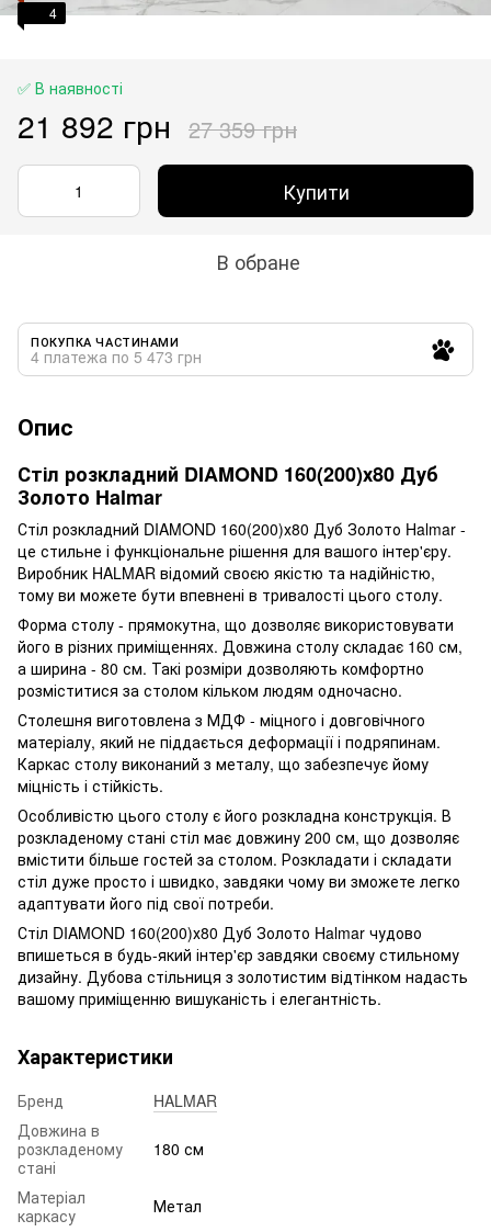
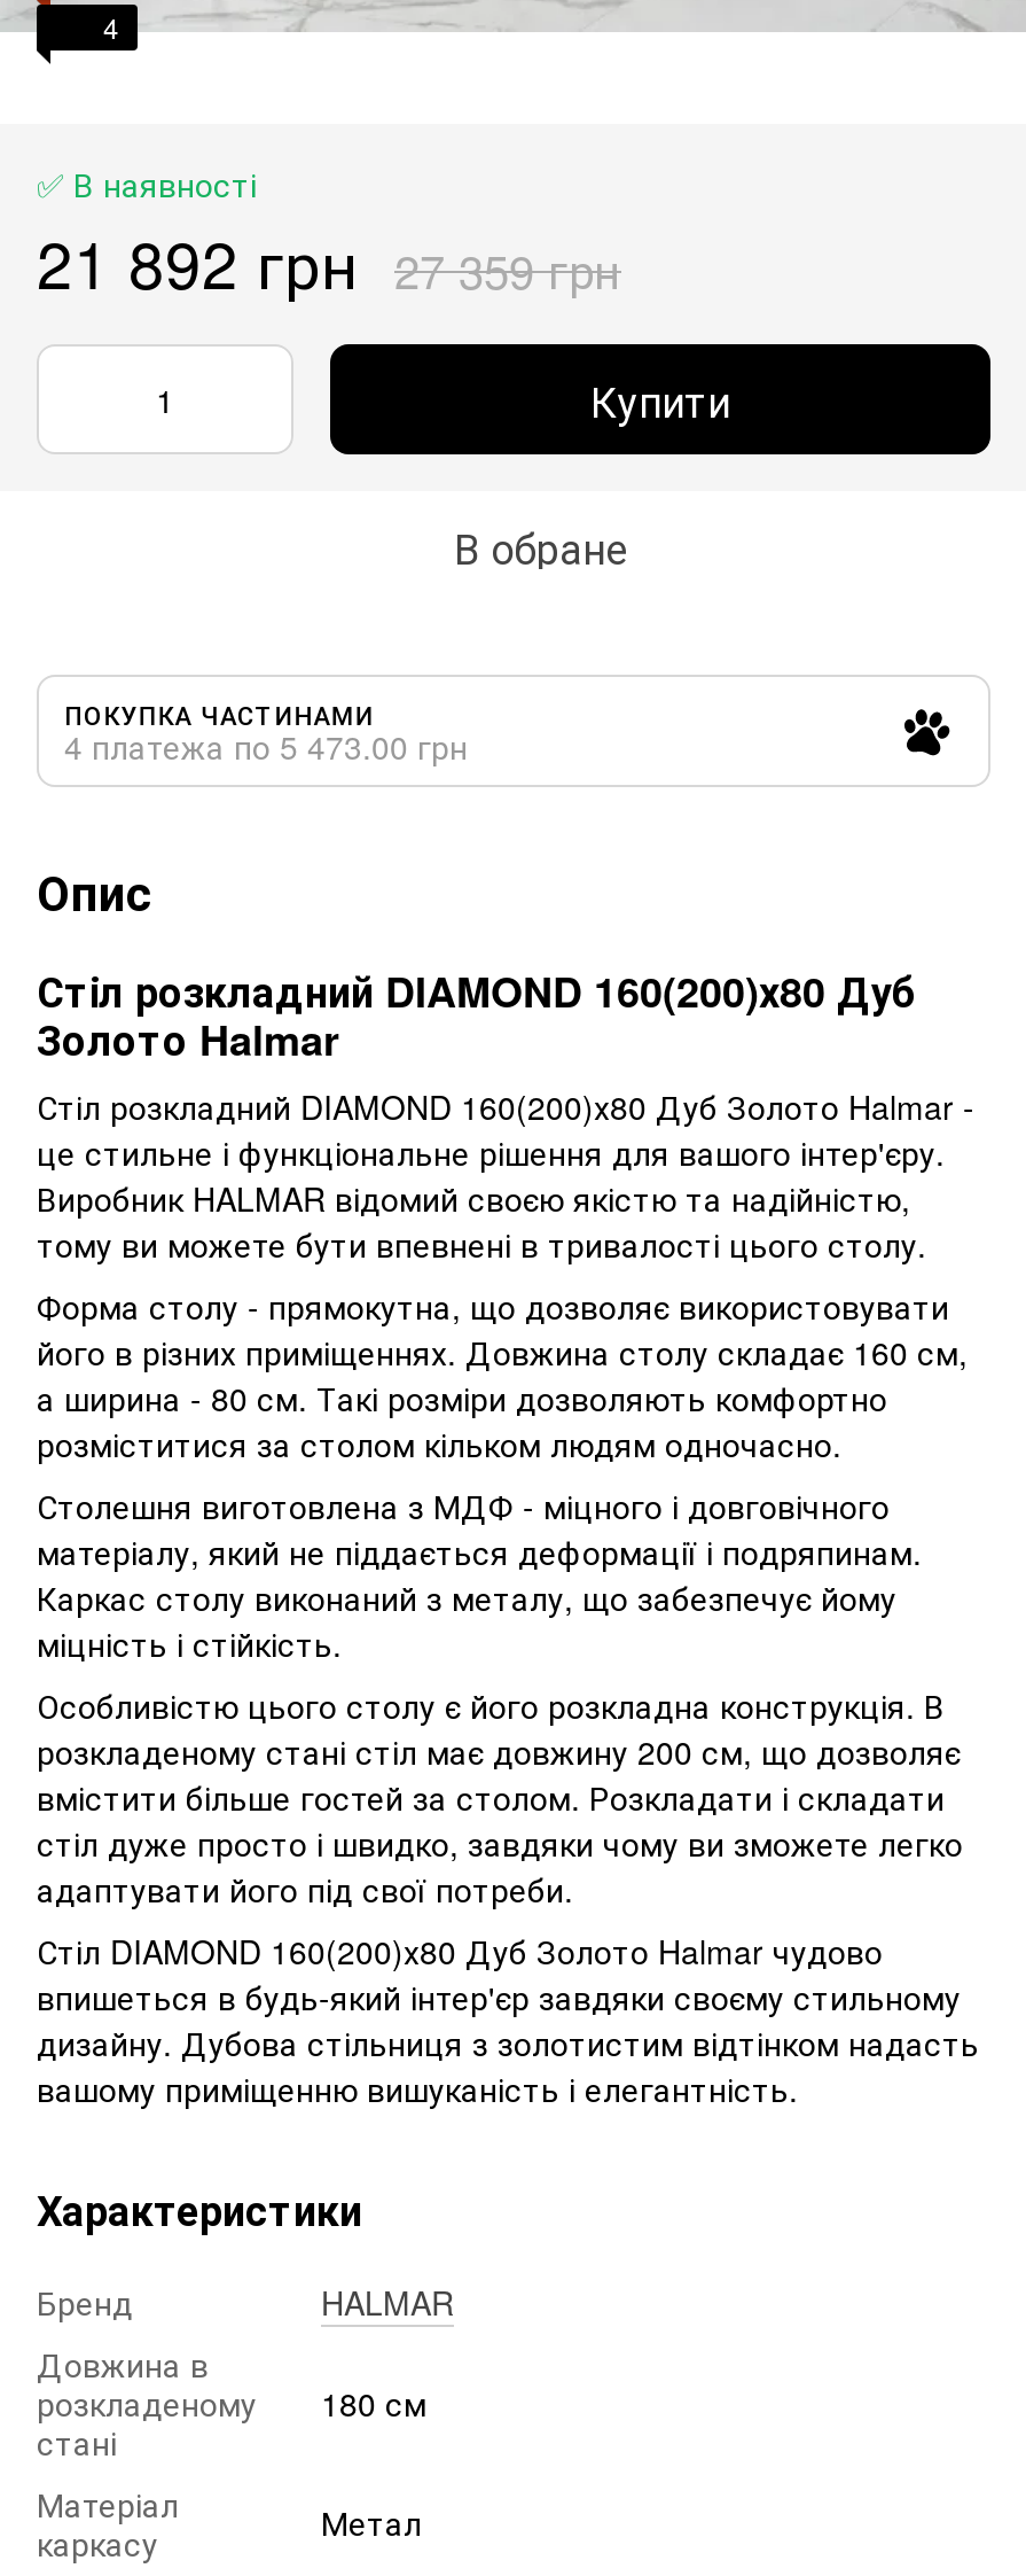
[31,345,202,367] 4 платежа по 5 473 грн -> [64,722,468,768] 4 платежа по 5 473.00 грн

